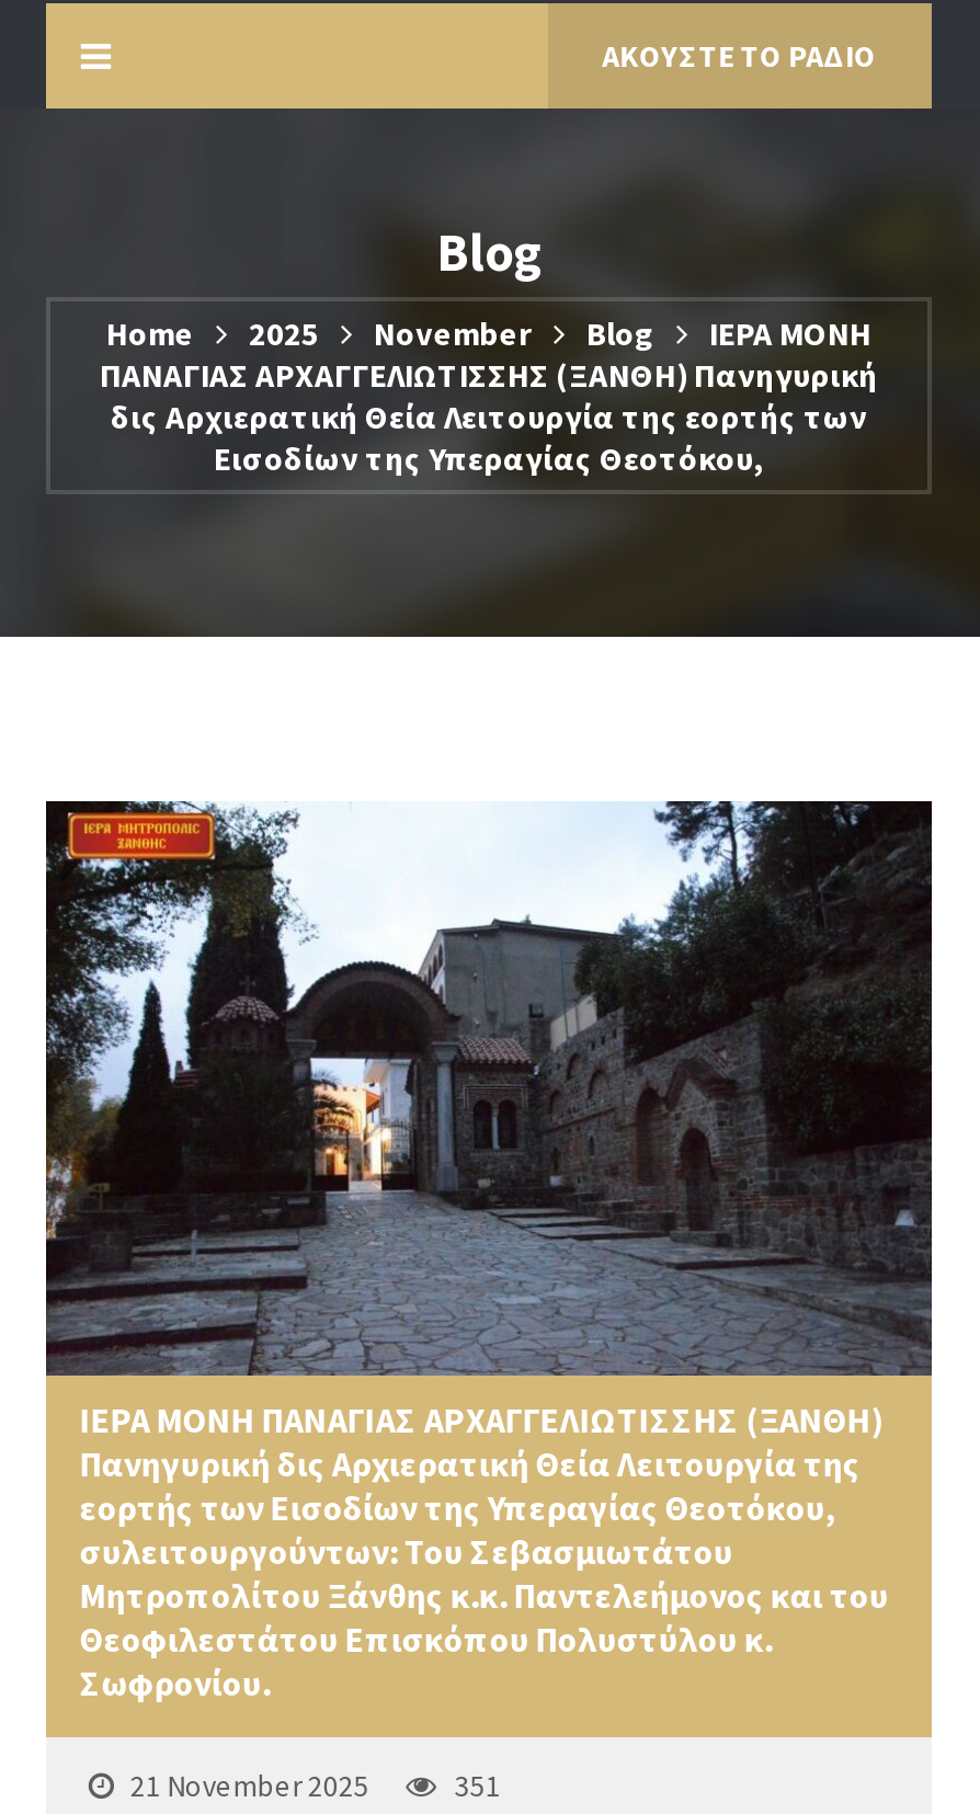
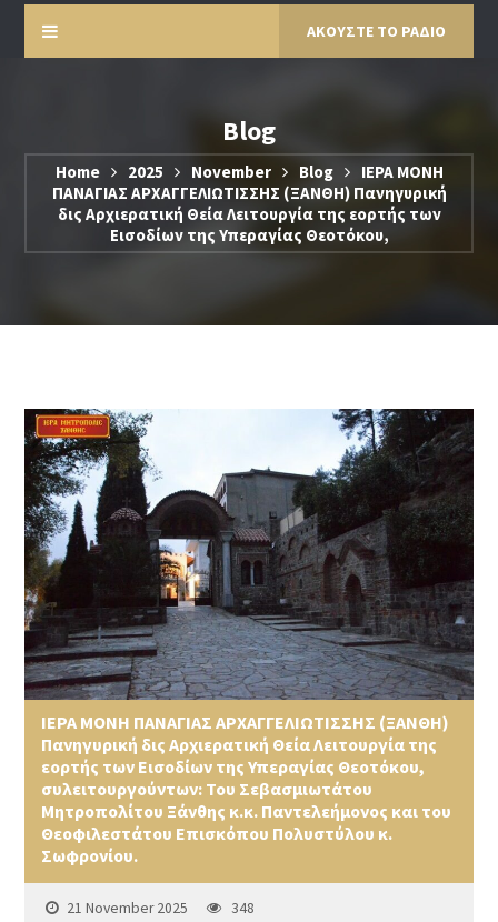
[455,1768,501,1805] 351 -> [232,899,255,918] 348

